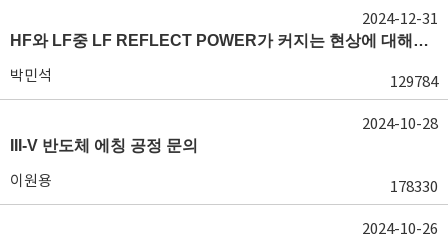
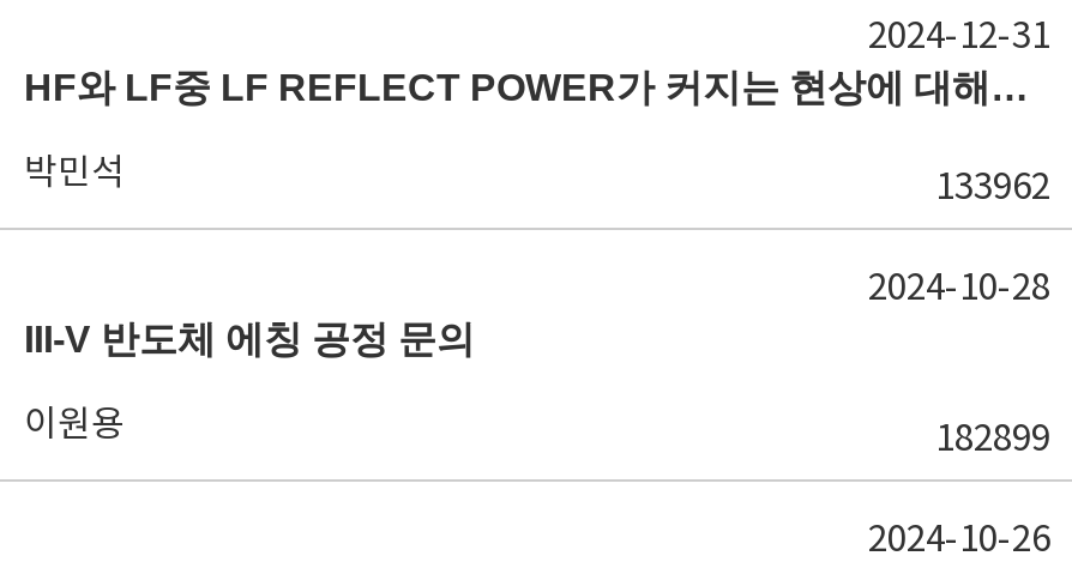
[390,72,438,91] 129784 -> [935,162,1050,208] 133962
[390,177,438,196] 178330 -> [935,414,1050,460] 182899

